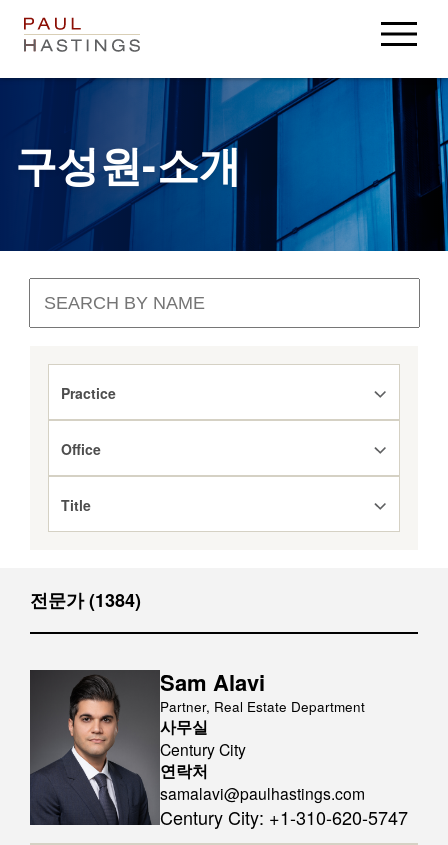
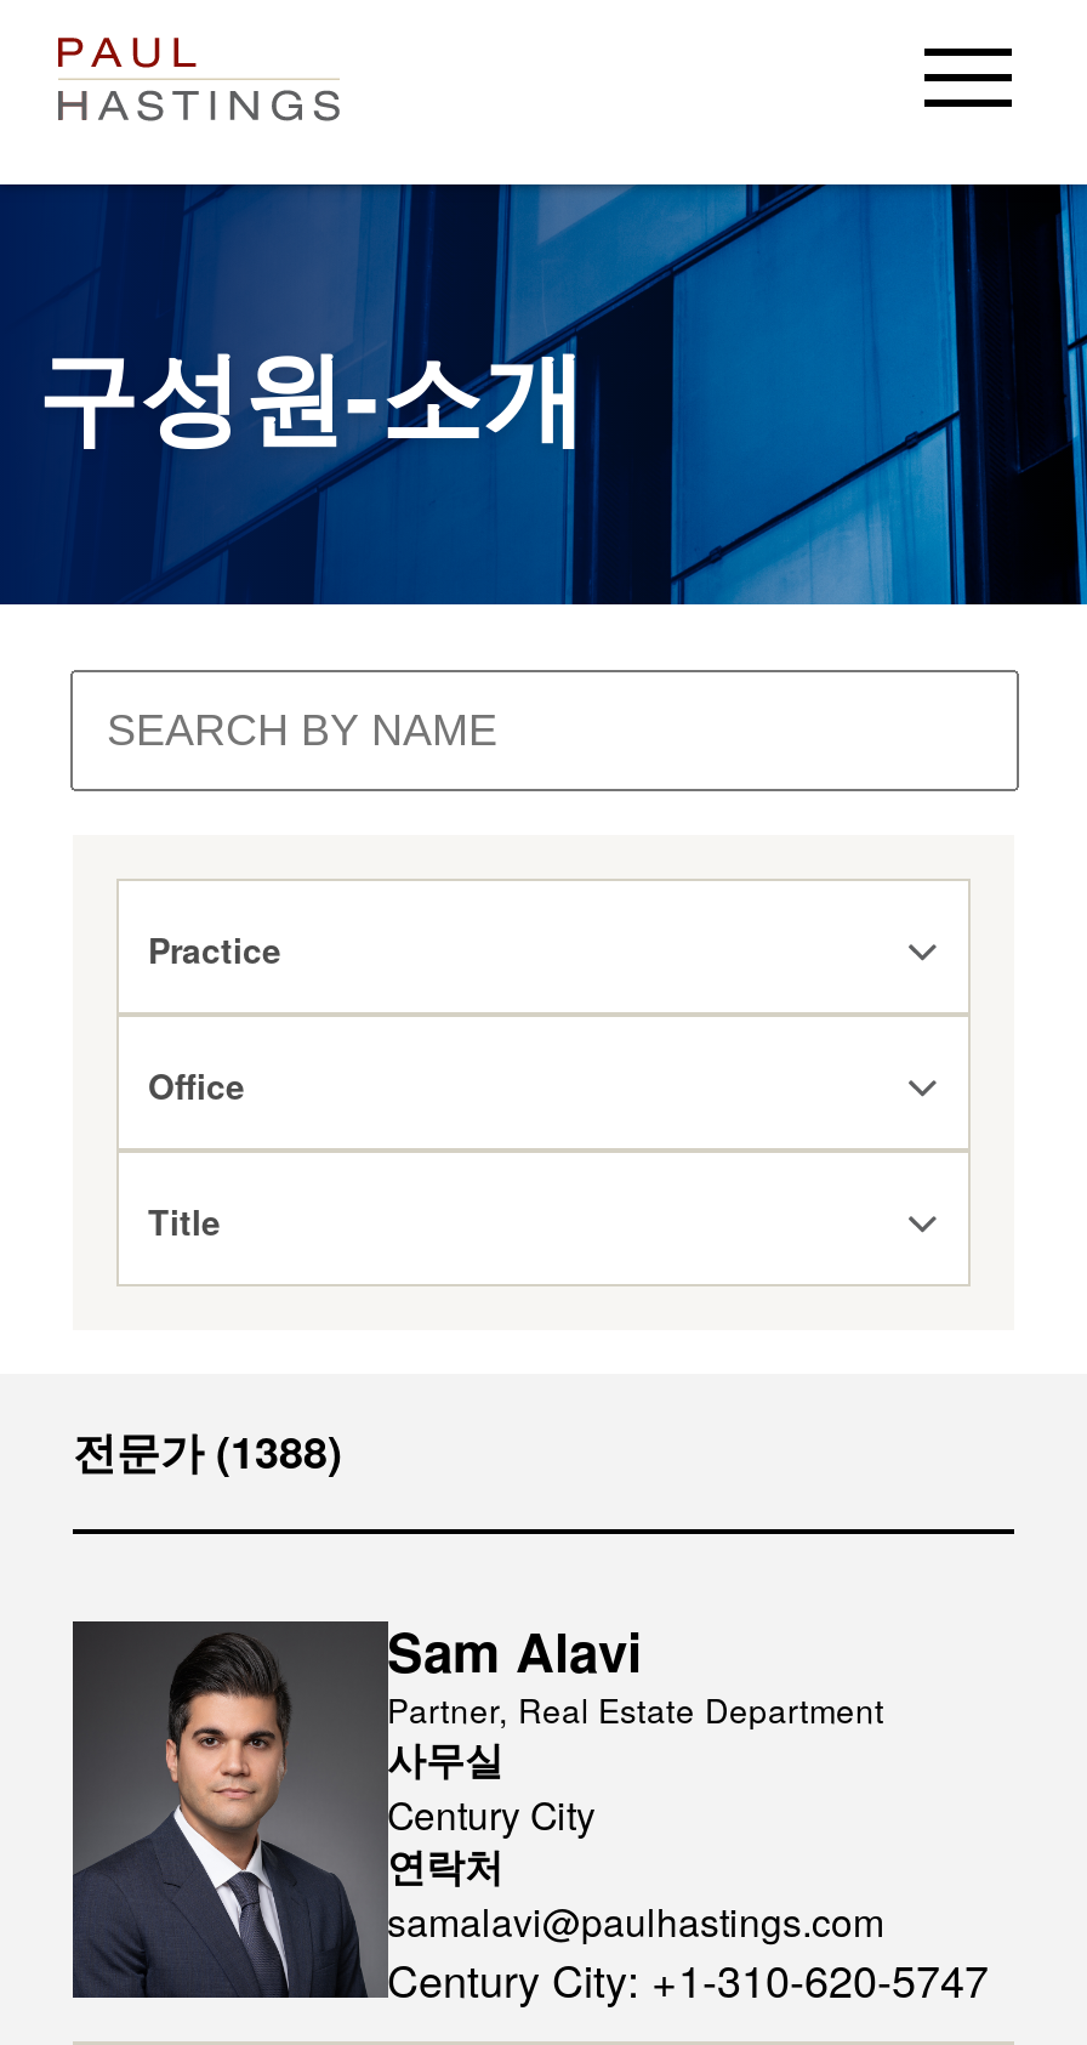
[30,587,141,613] 전문가 (1384) -> [73,1420,342,1483] 전문가 (1388)

